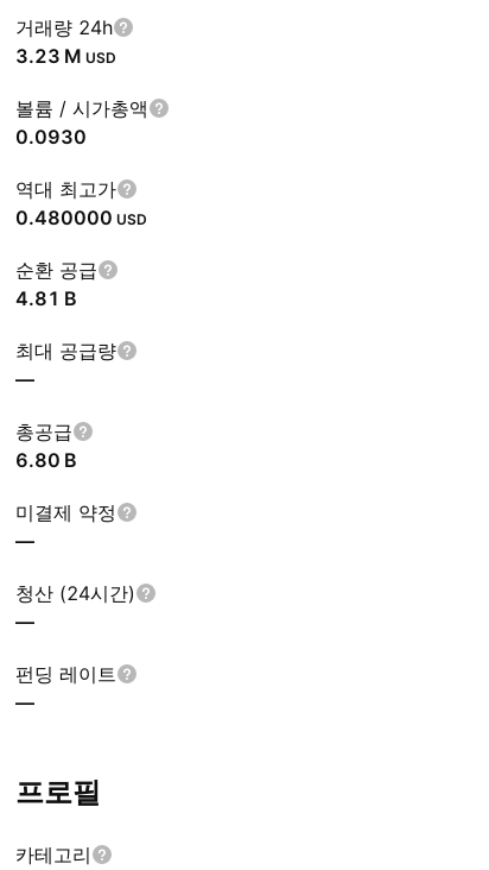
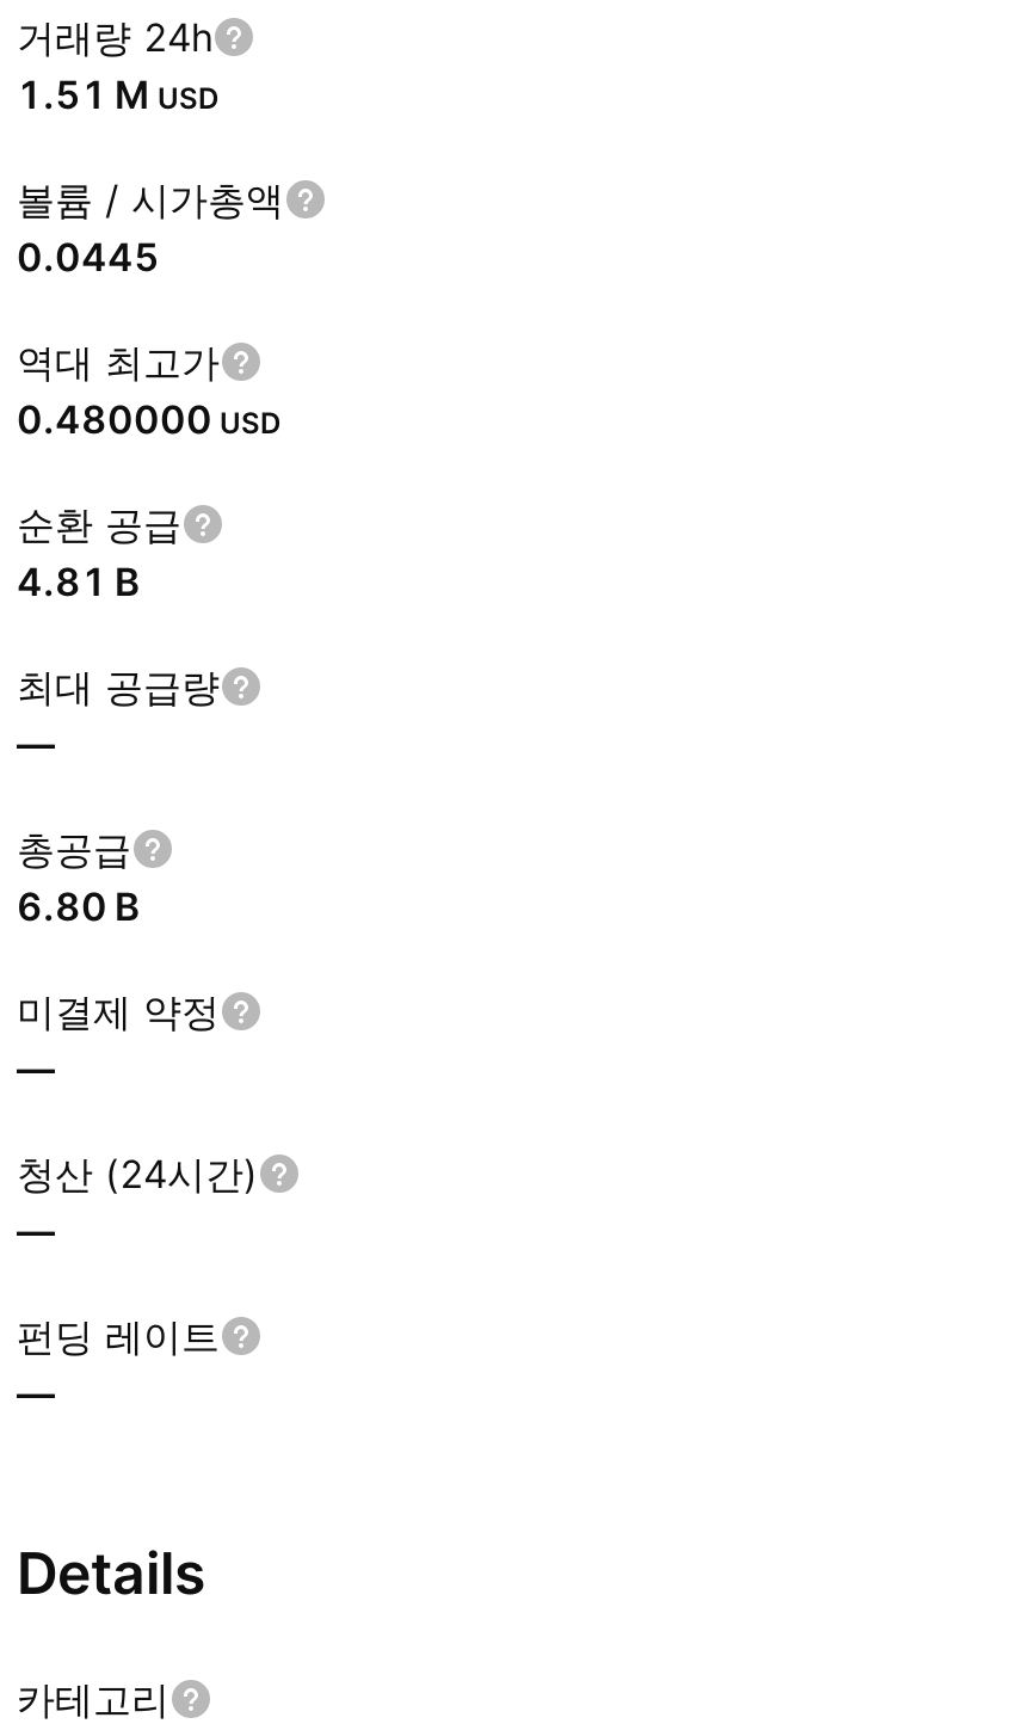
[15,44,116,68] 3.23 M USD -> [17,70,220,118] 1.51 M USD
[15,125,87,149] 0.0930 -> [17,233,160,281] 0.0445
[15,775,101,809] 프로필 -> [17,1539,205,1608] Details

